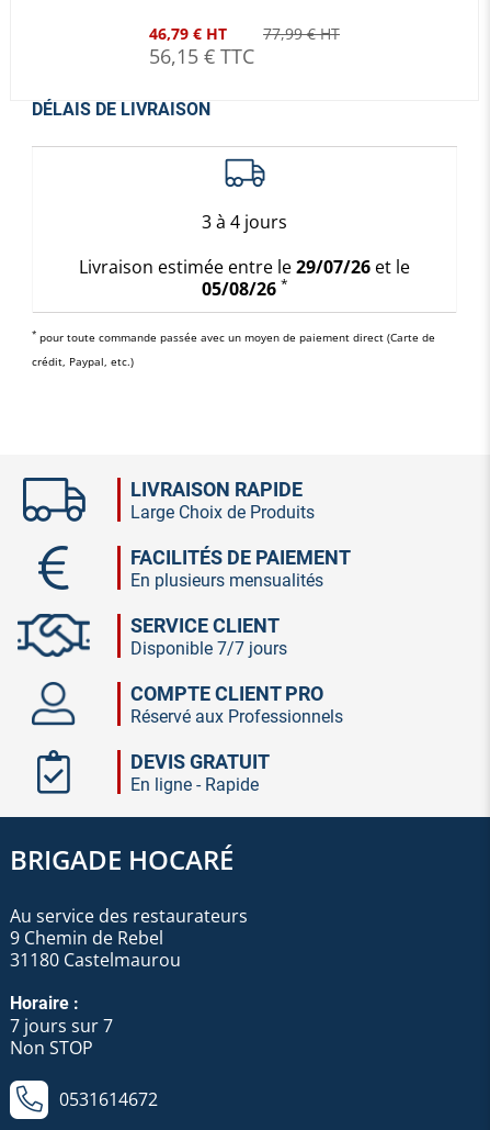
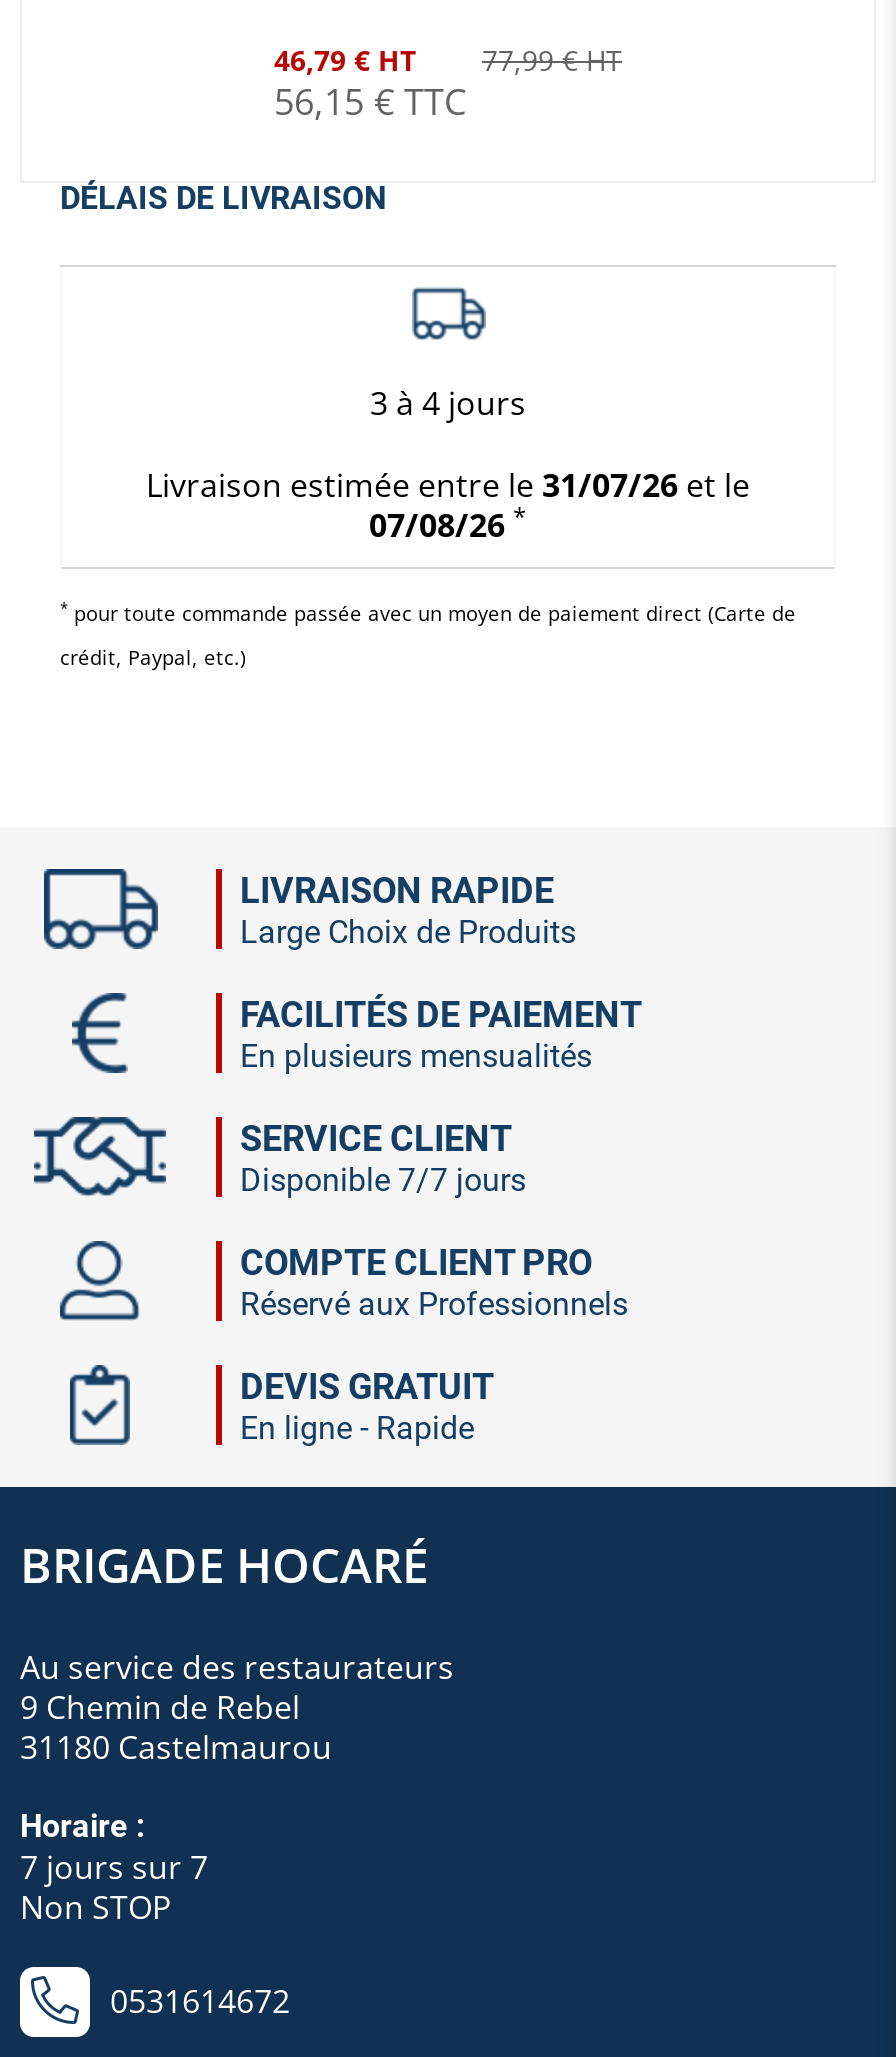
[79,254,410,278] Livraison estimée entre le 29/07/26 et le -> [146,462,750,506] Livraison estimée entre le 31/07/26 et le
[201,274,288,300] 05/08/26 * -> [369,498,527,546] 07/08/26 *

